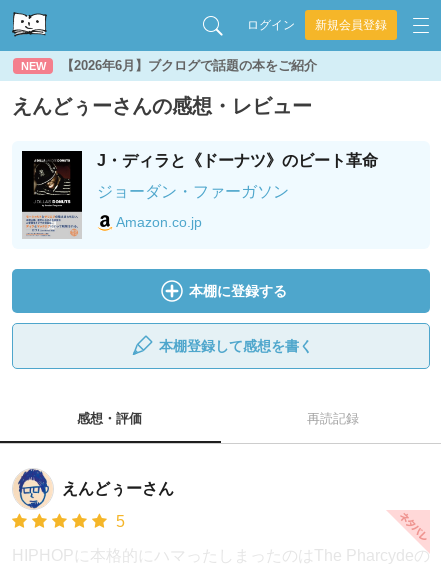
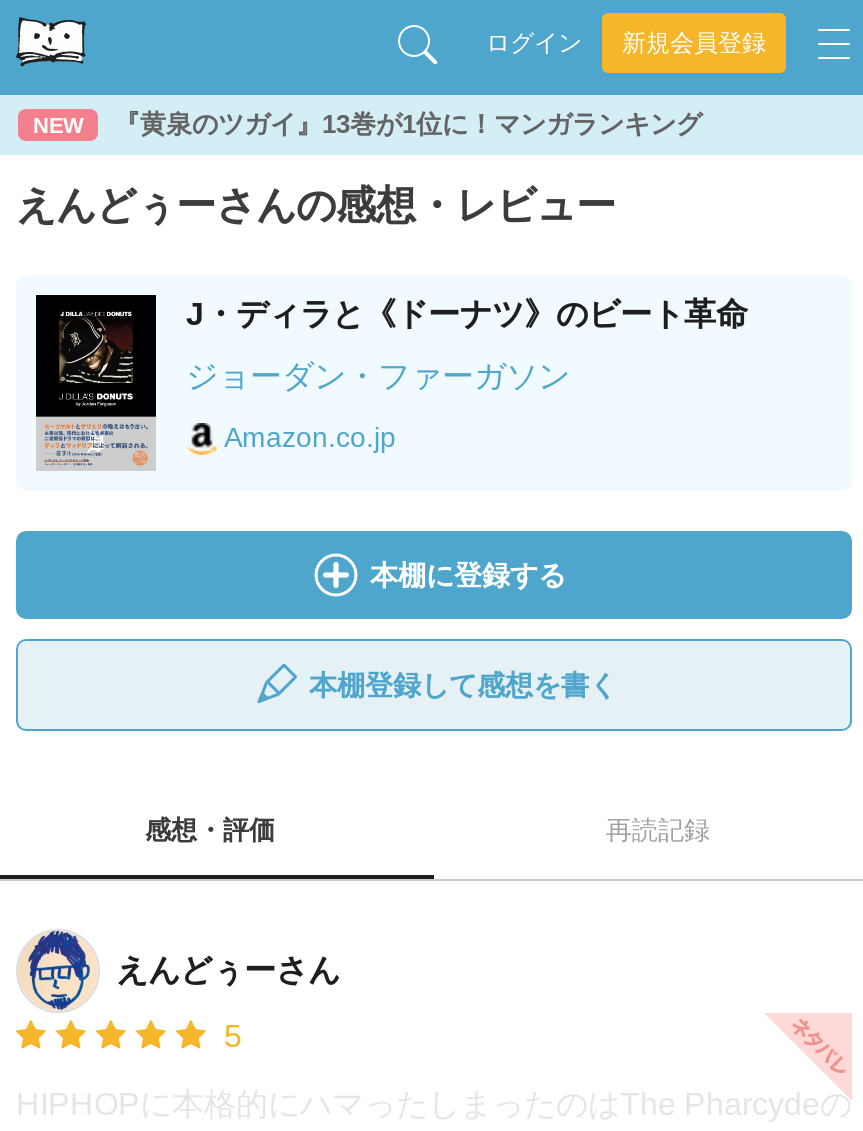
[61,58,317,73] 【2026年6月】ブクログで話題の本をご紹介 -> [114,109,702,139] 『黄泉のツガイ』13巻が1位に！マンガランキング

